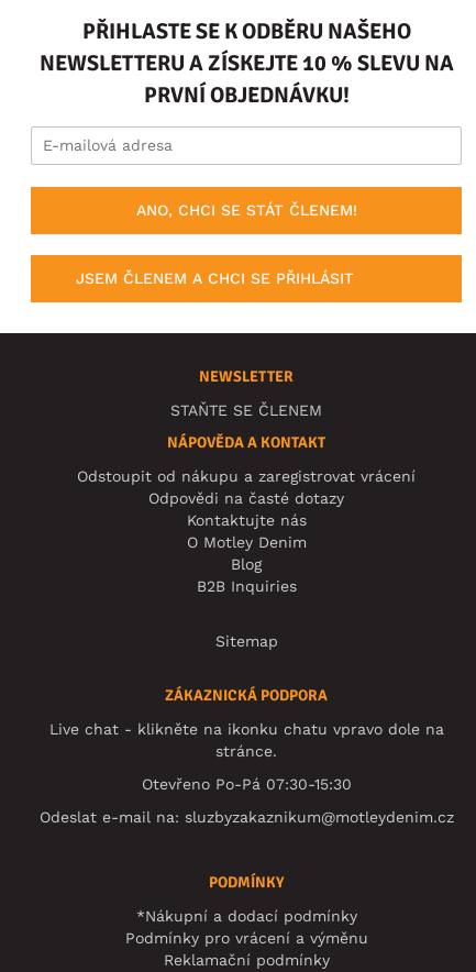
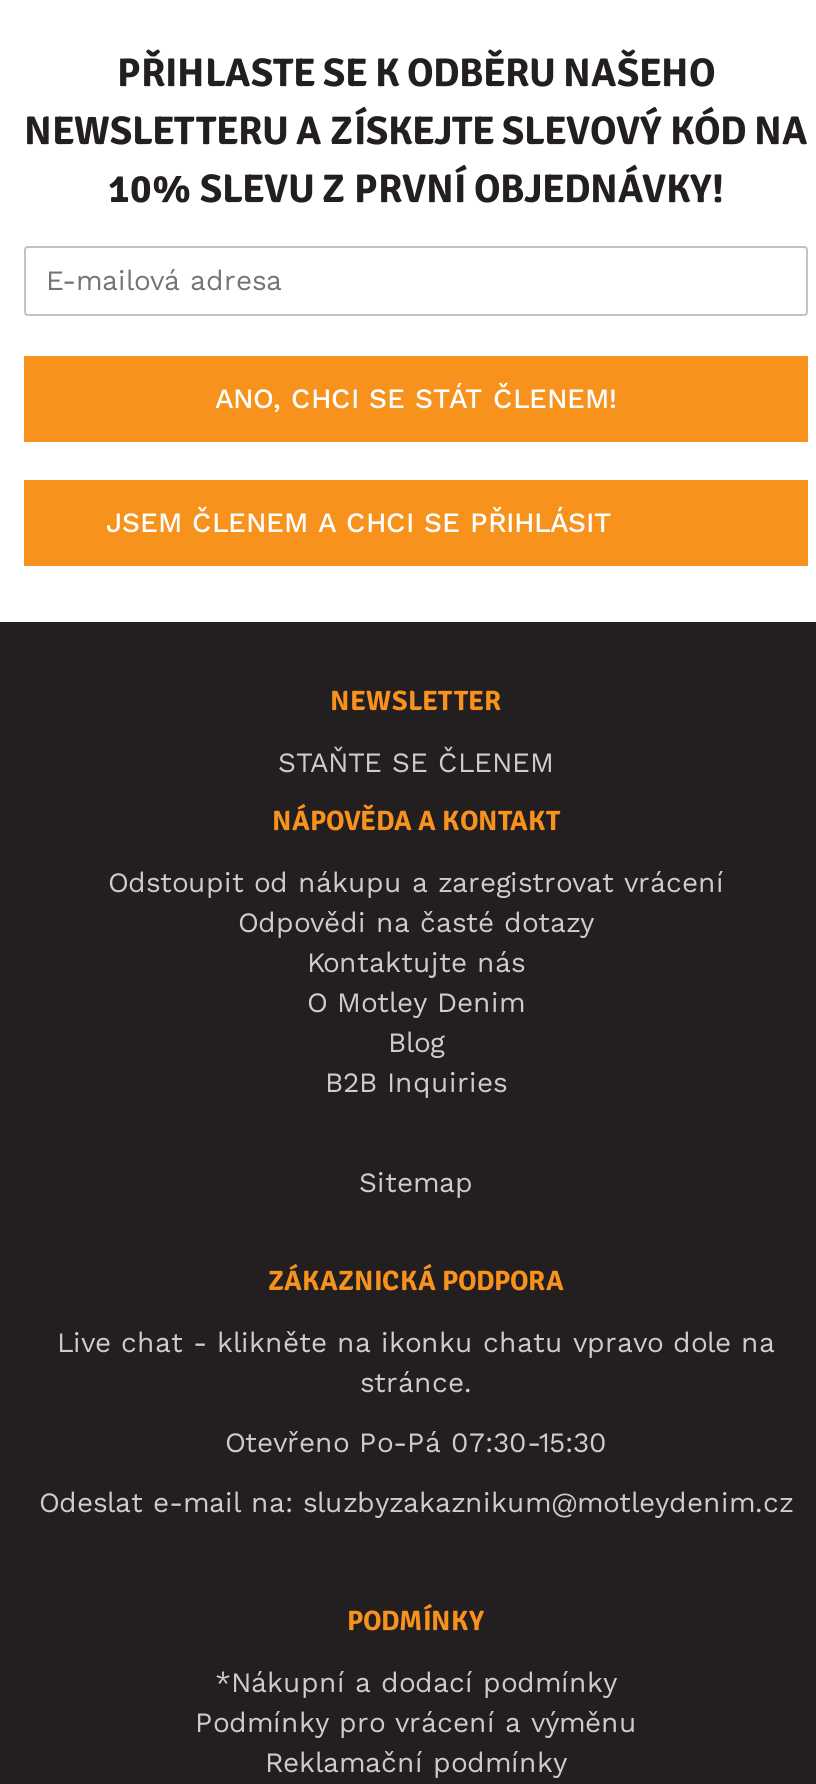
[39,49,453,108] NEWSLETTERU A ZÍSKEJTE 10 % SLEVU NA | PRVNÍ OBJEDNÁVKU! -> [24,105,808,213] NEWSLETTERU A ZÍSKEJTE SLEVOVÝ KÓD NA | 10% SLEVU Z PRVNÍ OBJEDNÁVKY!

